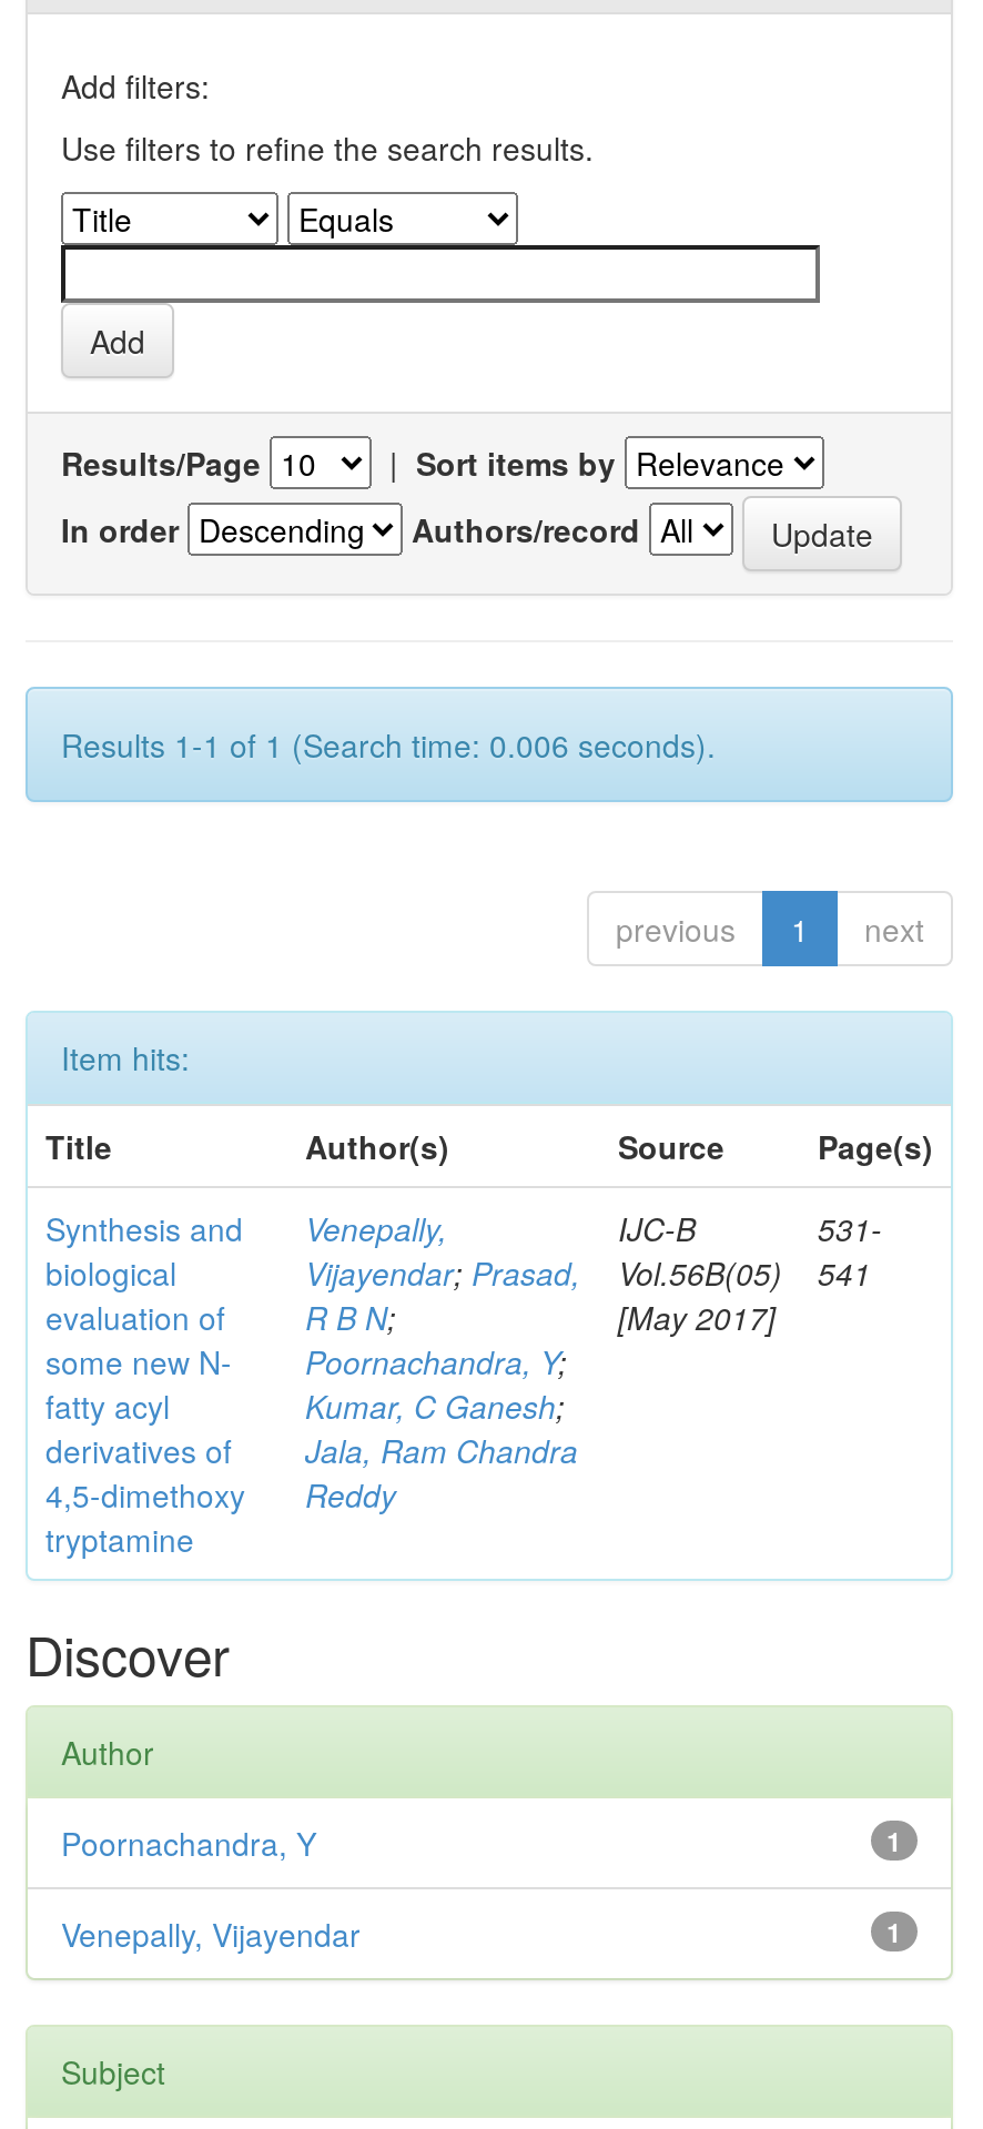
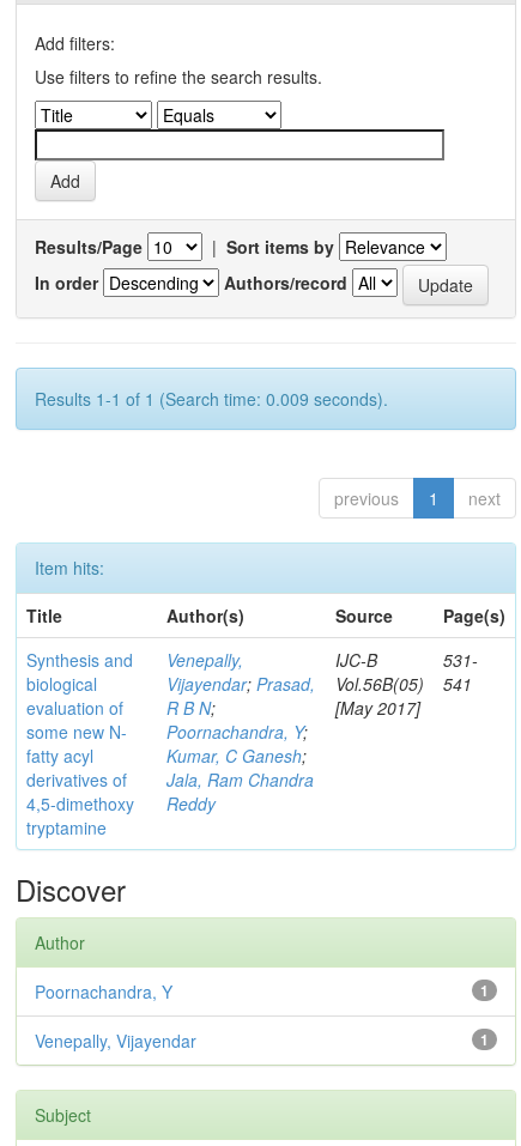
[61,722,716,767] Results 1-1 of 1 (Search time: 0.006 seconds). -> [35,387,388,411] Results 1-1 of 1 (Search time: 0.009 seconds).

